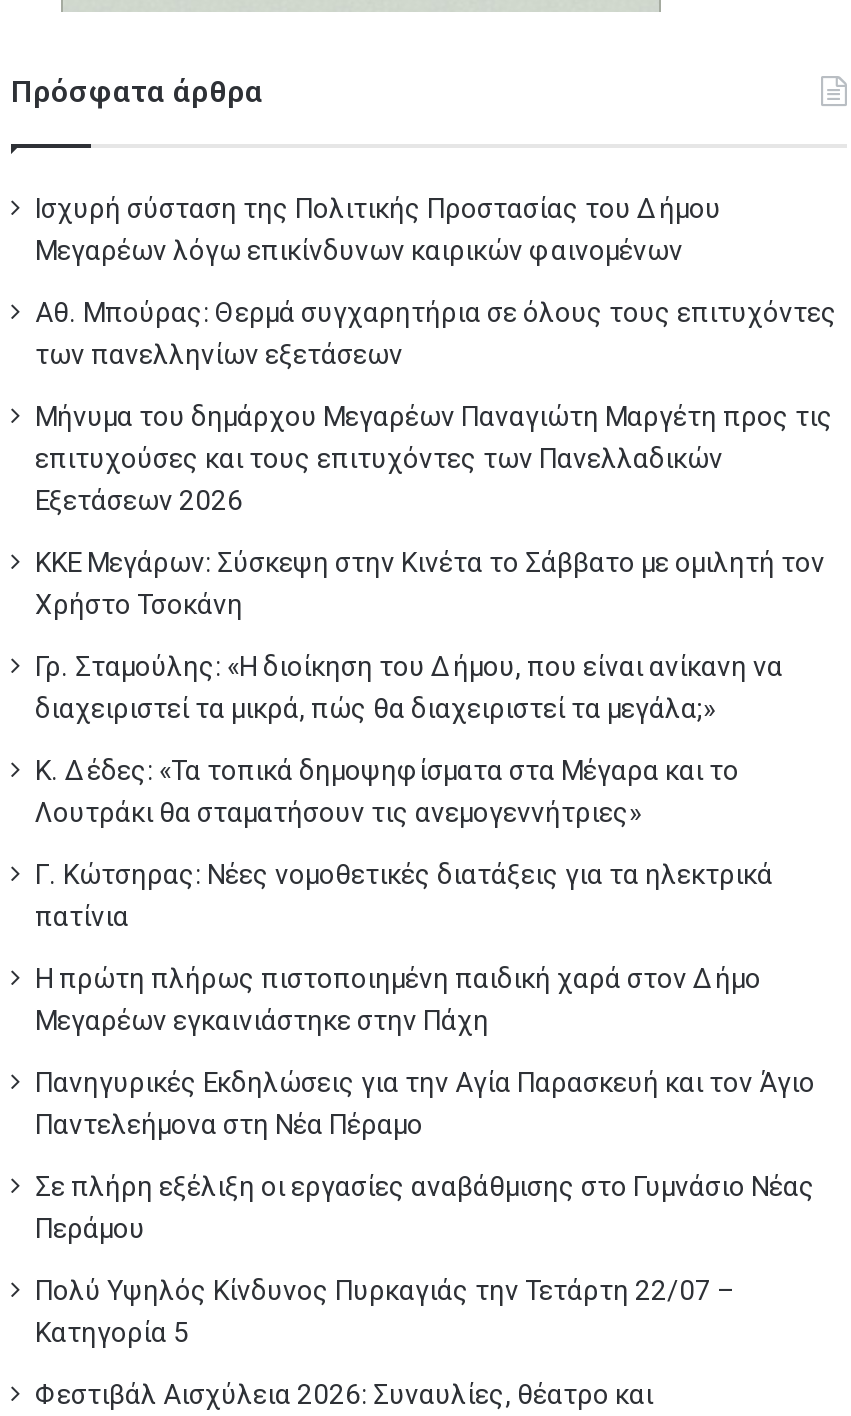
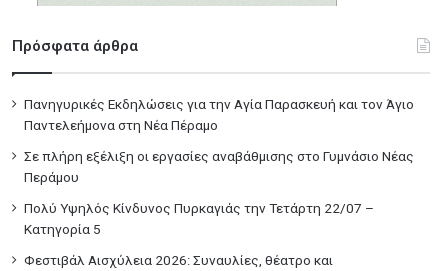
[35,193,837,1037] Ισχυρή σύσταση της Πολιτικής Προστασίας του Δήμου | Μεγαρέων λόγω επικίνδυνων καιρικών φαινομένων | Αθ. Μπούρας: Θερμά συγχαρητήρια σε όλους τους επιτυχόντες | των πανελληνίων εξετάσεων | Μήνυμα του δημάρχου Μεγαρέων Παναγιώτη Μαργέτη προς τις | επιτυχούσες και τους επιτυχόντες των Πανελλαδικών | Εξετάσεων 2026 | ΚΚΕ Μεγάρων: Σύσκεψη στην Κινέτα το Σάββατο με ομιλητή τον | Χρήστο Τσοκάνη | Γρ. Σταμούλης: «Η διοίκηση του Δήμου, που είναι ανίκανη να | διαχειριστεί τα μικρά, πώς θα διαχειριστεί τα μεγάλα;» | Κ. Δέδες: «Τα τοπικά δημοψηφίσματα στα Μέγαρα και το | Λουτράκι θα σταματήσουν τις ανεμογεννήτριες» | Γ. Κώτσηρας: Νέες νομοθετικές διατάξεις για τα ηλεκτρικά | πατίνια | Η πρώτη πλήρως πιστοποιημένη παιδική χαρά στον Δήμο | Μεγαρέων εγκαινιάστηκε στην Πάχη -> none

